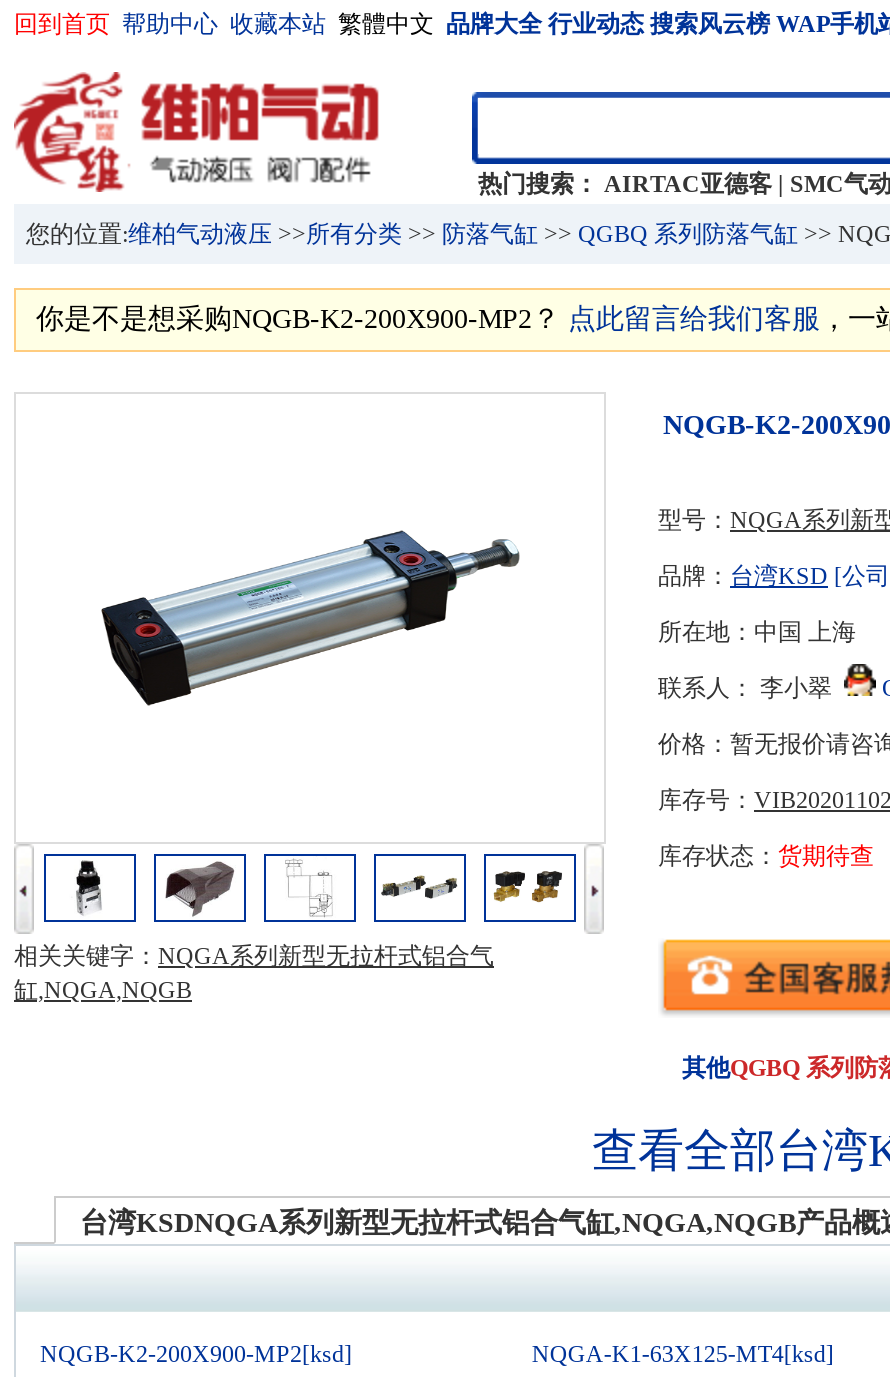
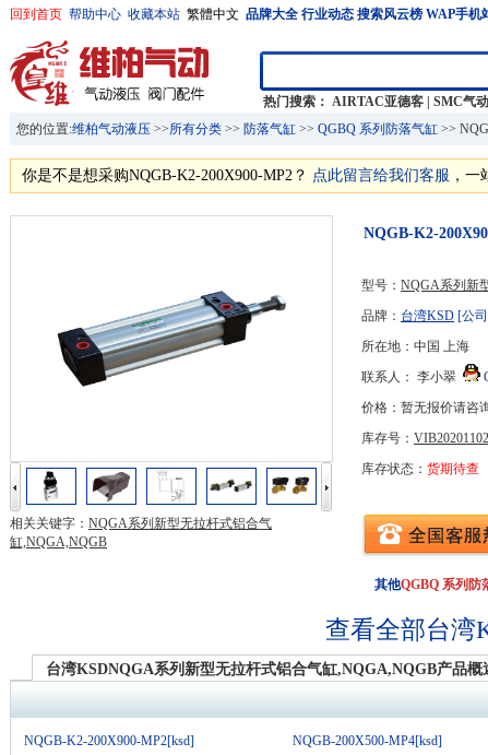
[532,1340,834,1368] NQGA-K1-63X125-MT4[ksd] -> [292,733,442,748] NQGB-200X500-MP4[ksd]

